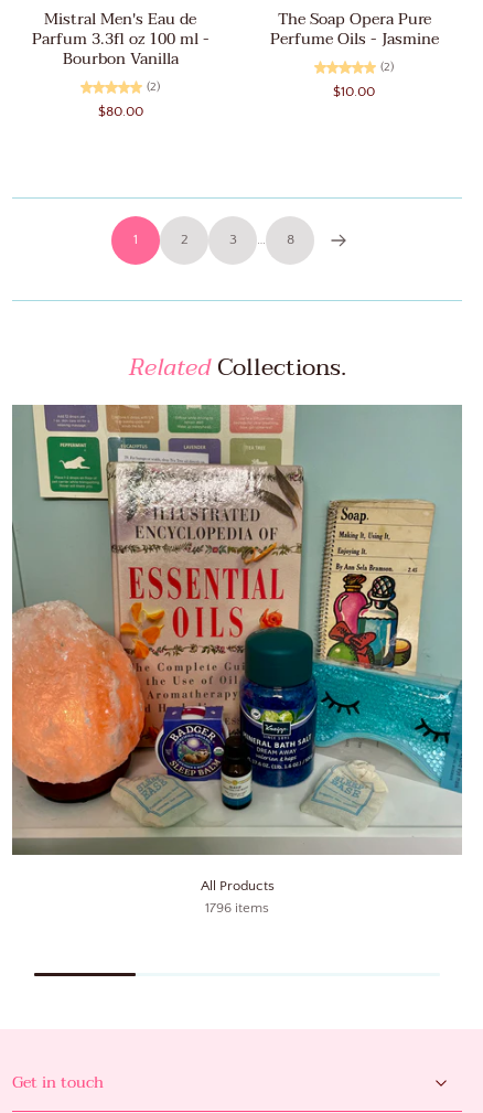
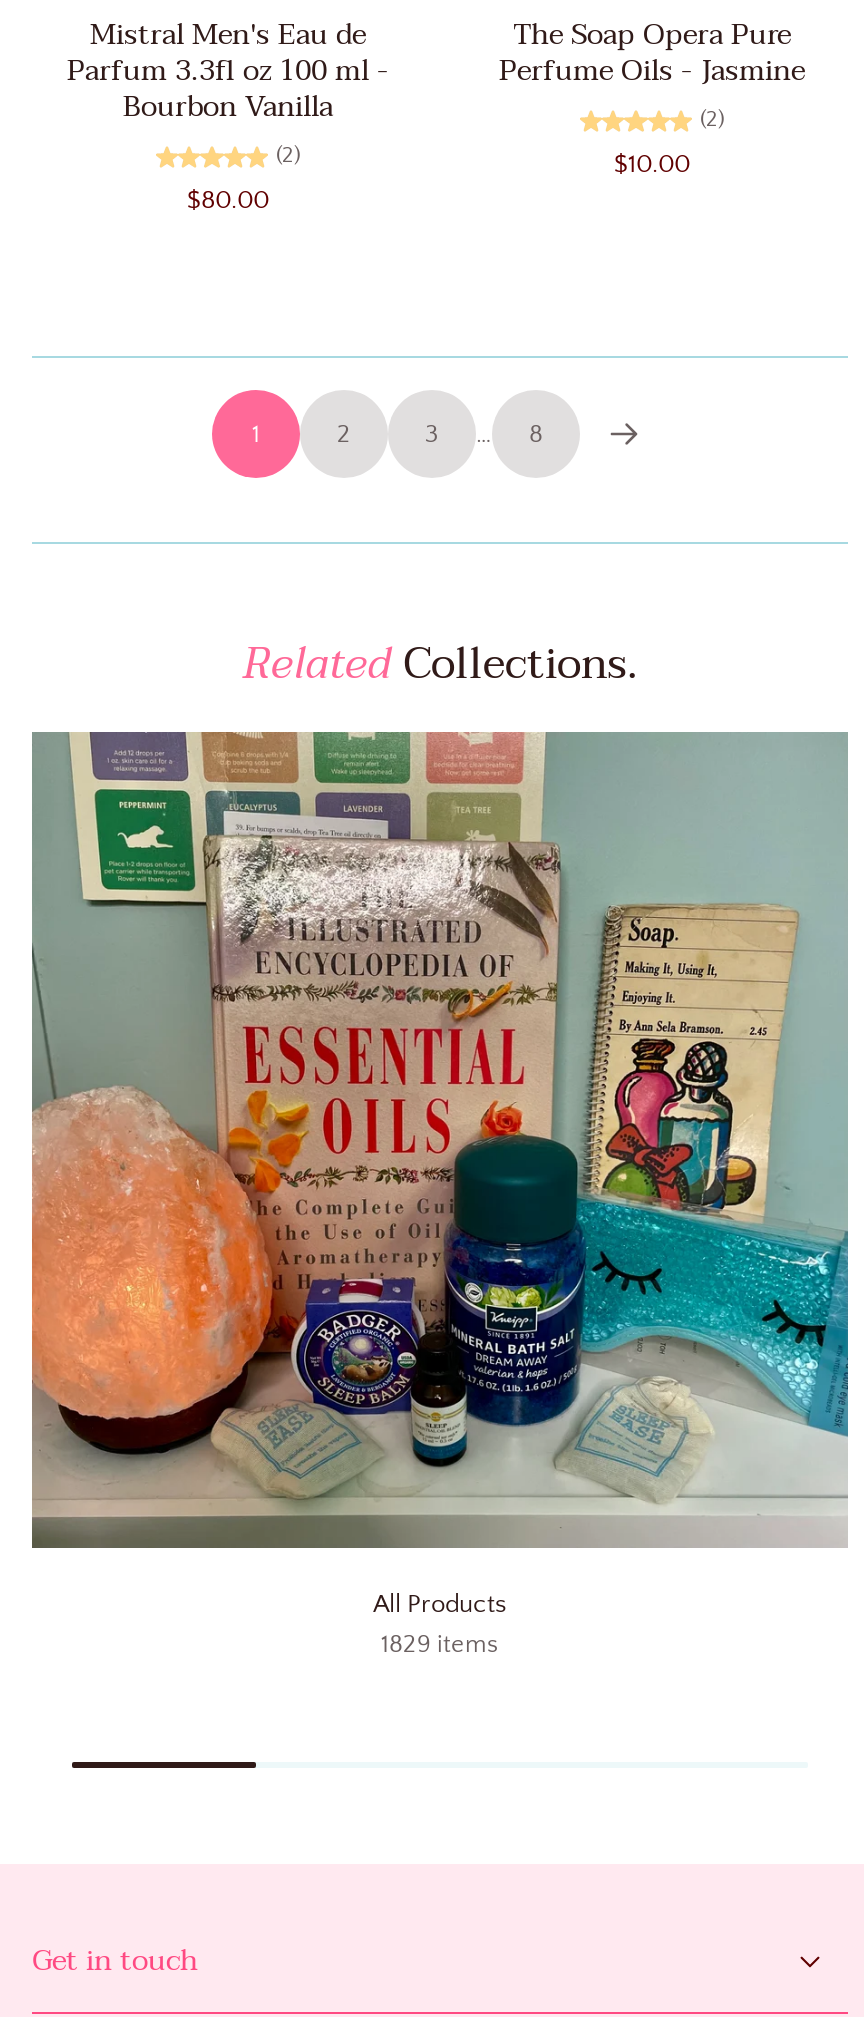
[205,900,269,915] 1796 items -> [381,1630,499,1658] 1829 items

